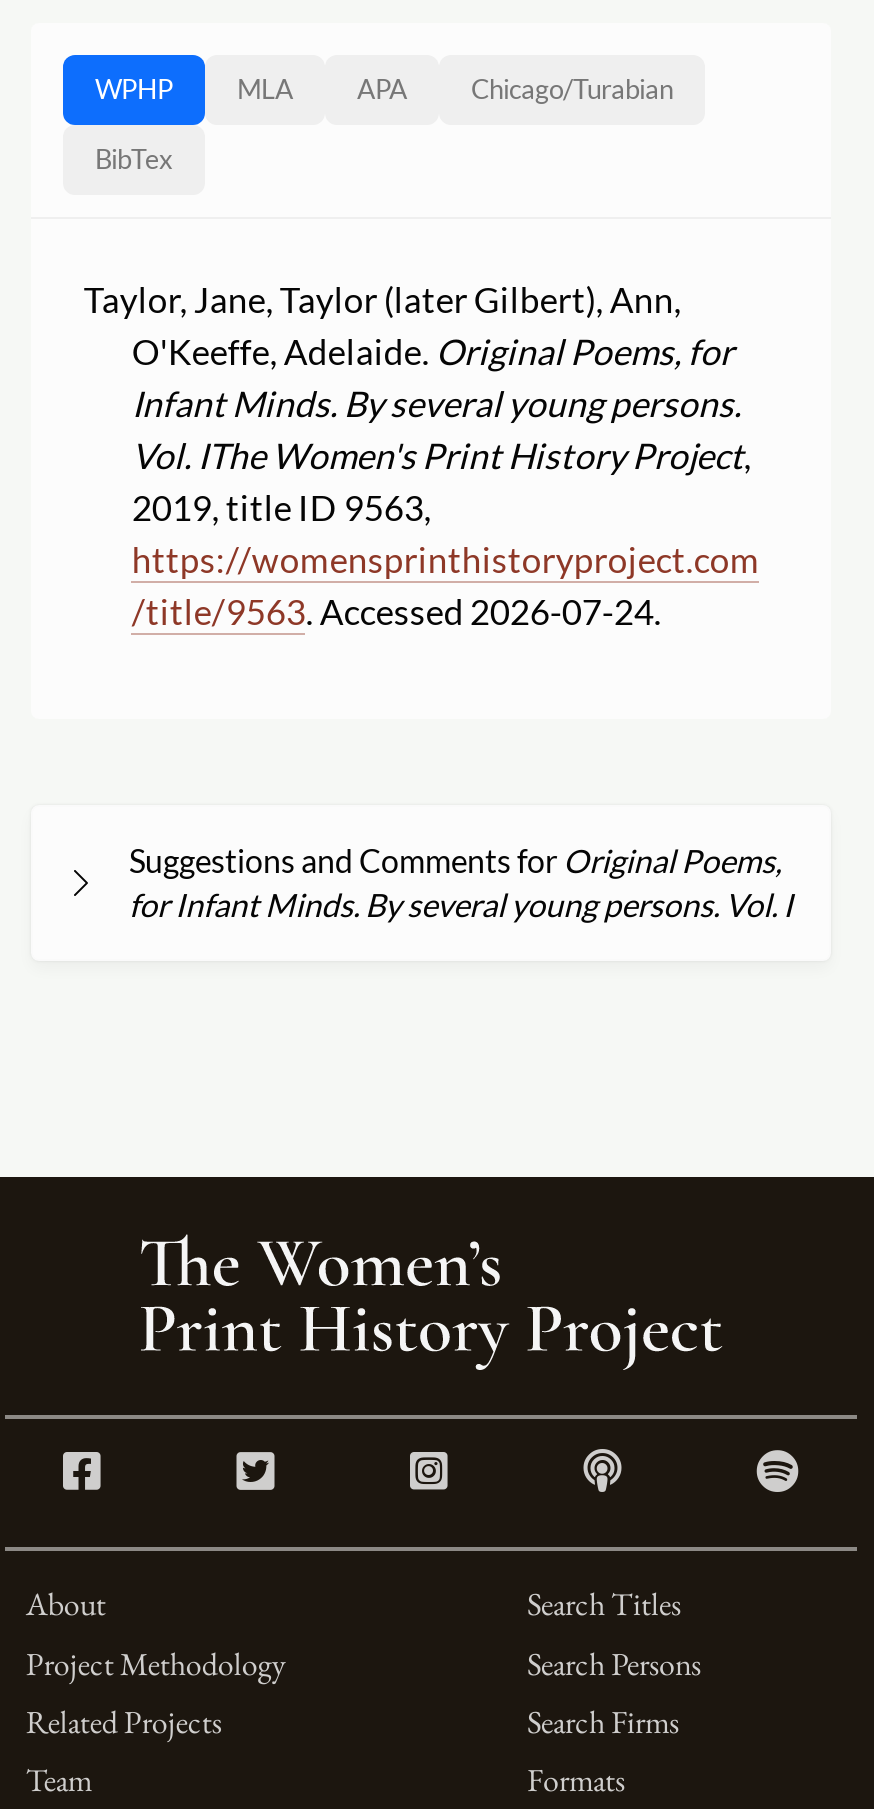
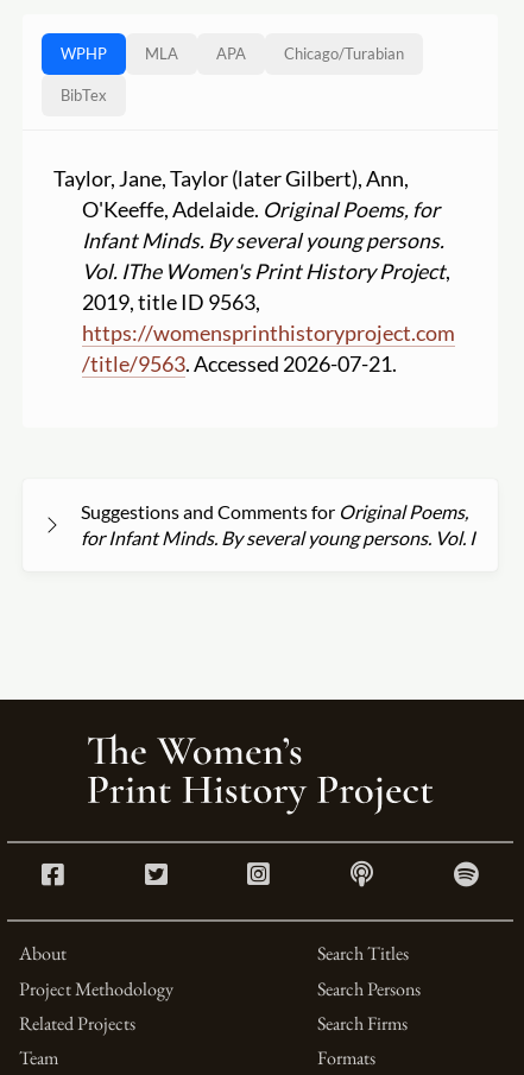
[132,591,662,633] /title/9563. Accessed 2026-07-24. -> [82,351,397,376] /title/9563. Accessed 2026-07-21.

